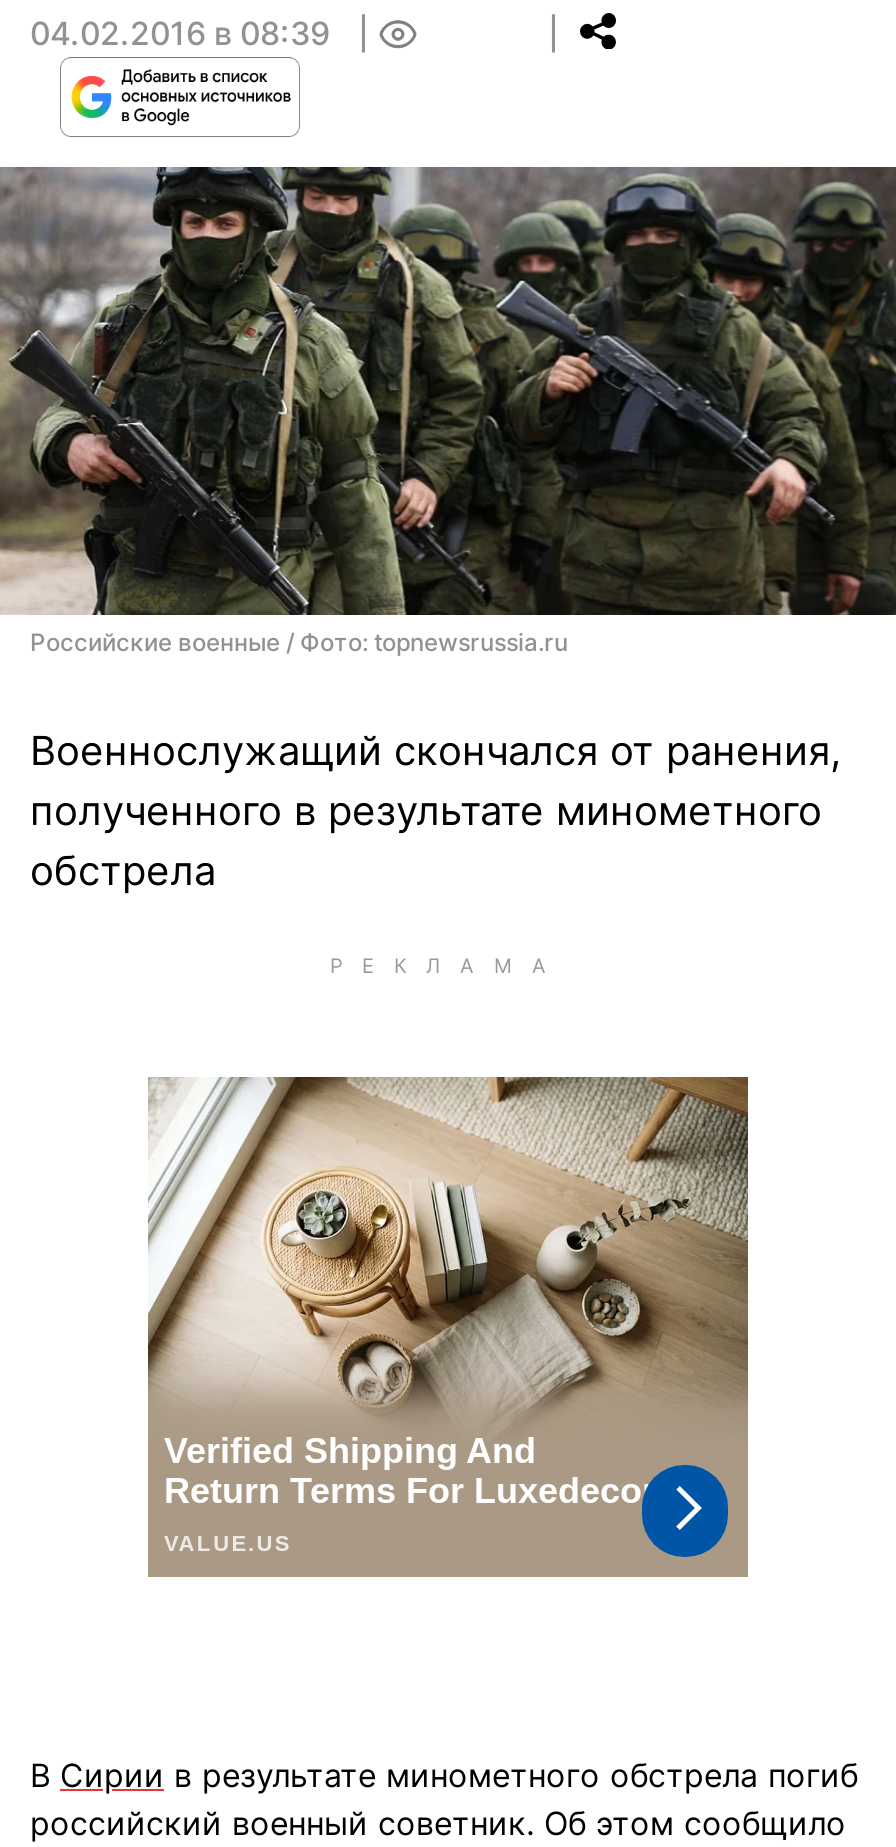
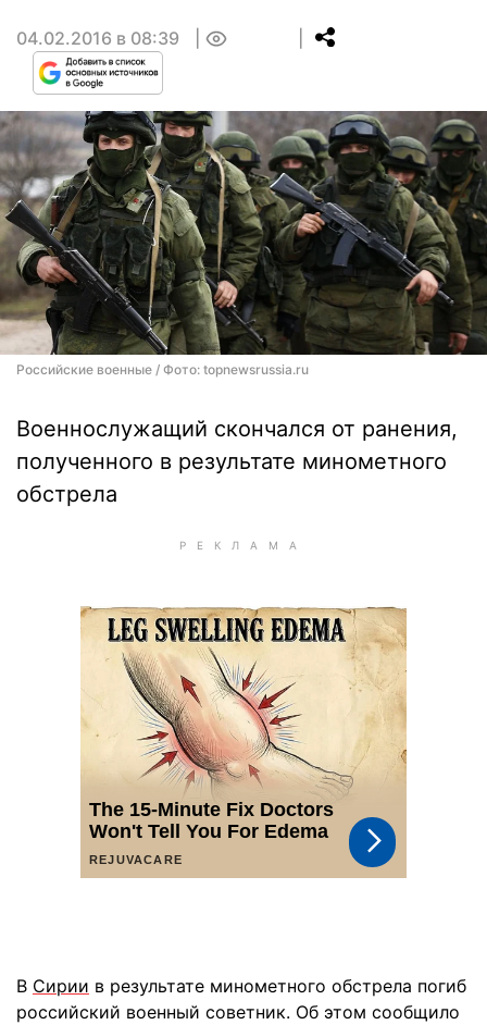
[146,1075,750,1575] [image] -> [80,606,408,876] [image]

